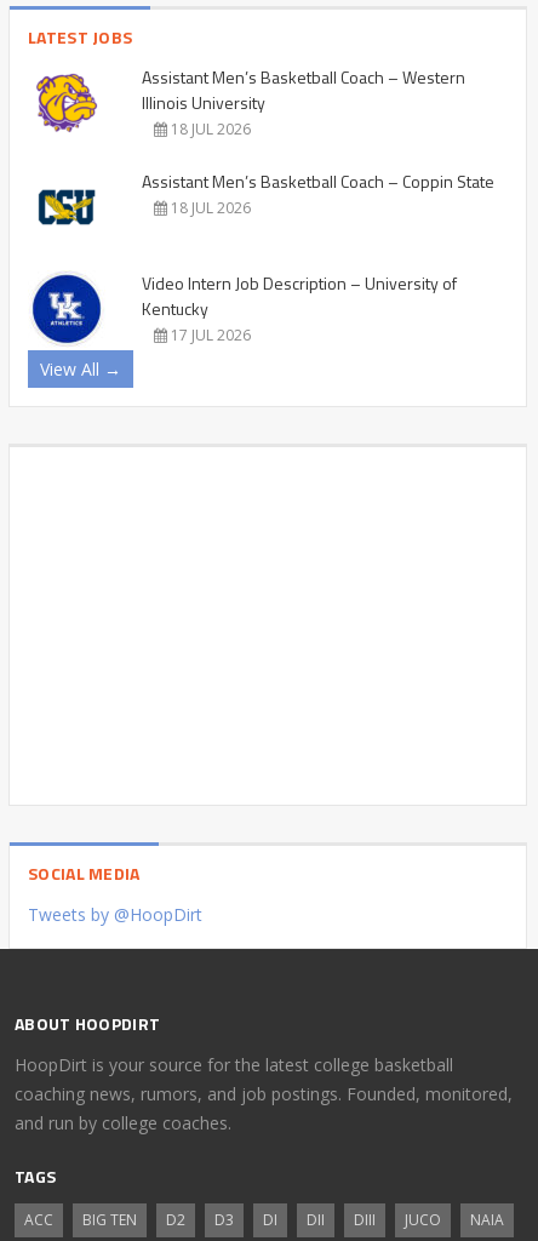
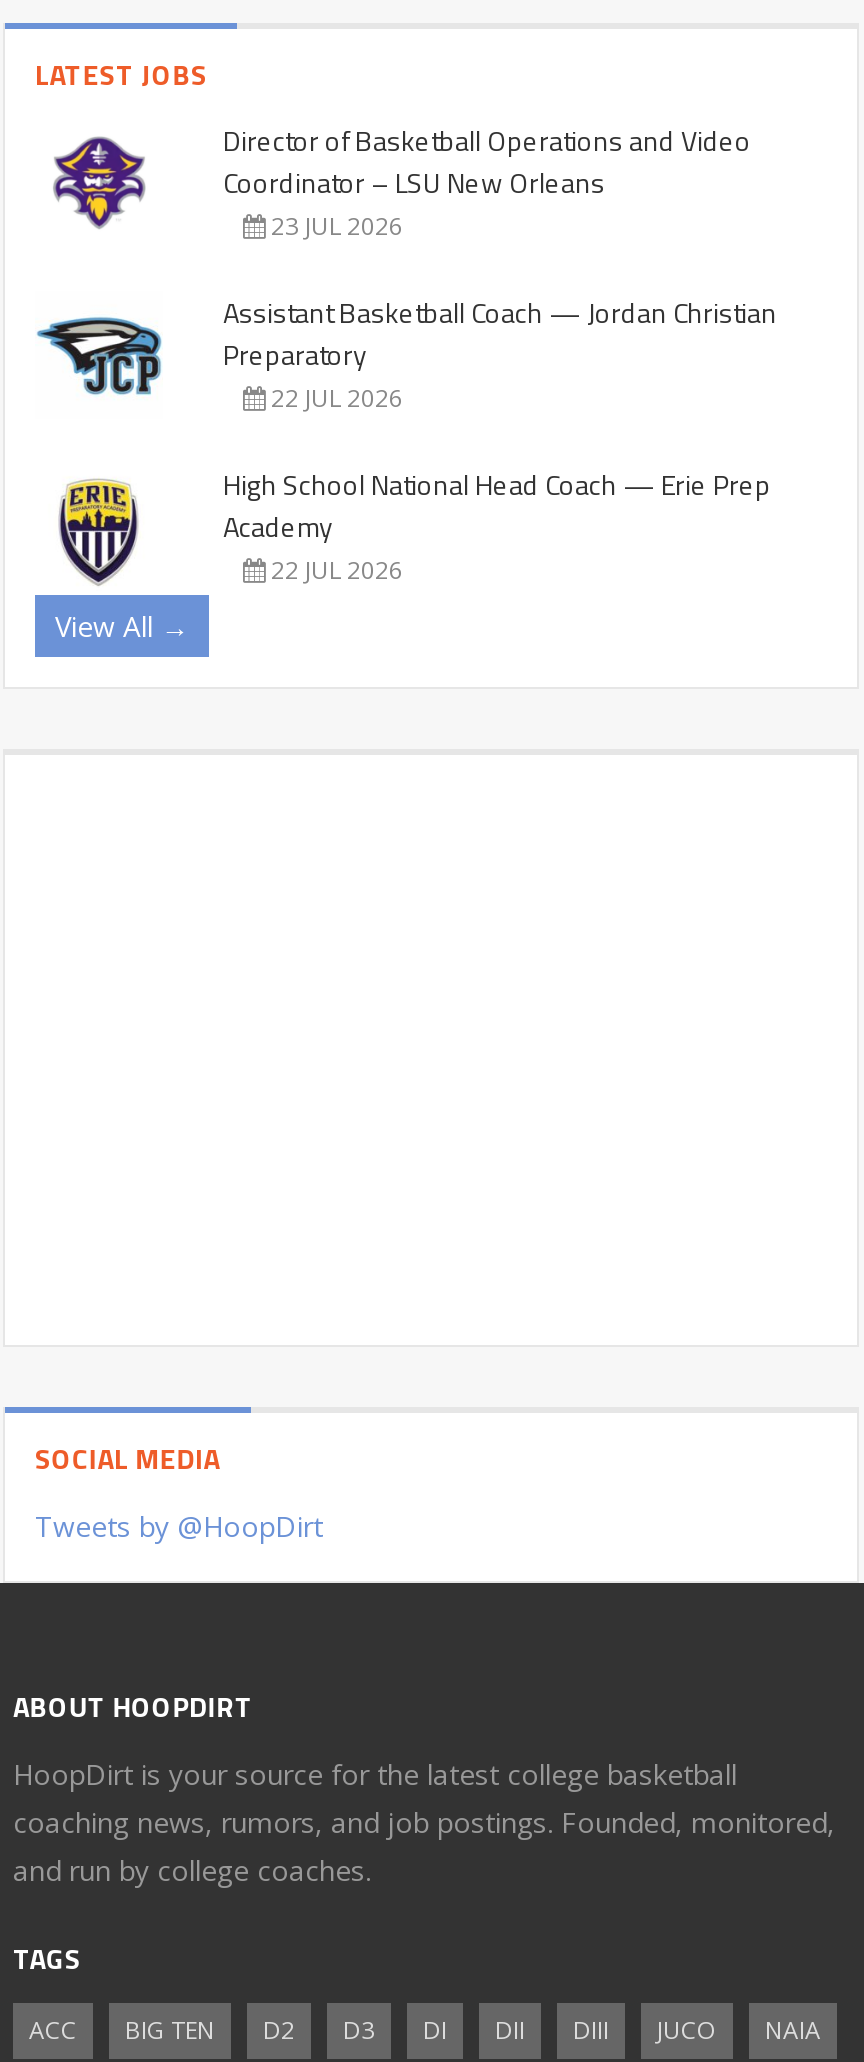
[35,65,465,140] [image] | Assistant Men’s Basketball Coach – Western | Illinois University | 18 JUL 2026 -> [51,120,751,244] [image] | Director of Basketball Operations and Video | Coordinator – LSU New Orleans | 23 JUL 2026
[30,169,494,229] [image] | Assistant Men’s Basketball Coach – Coppin State | 18 JUL 2026 -> [35,292,777,416] [image] | Assistant Basketball Coach — Jordan Christian | Preparatory | 22 JUL 2026
[32,271,457,346] [image] | Video Intern Job Description – University of | Kentucky | 17 JUL 2026 -> [43,464,771,588] [image] | High School National Head Coach — Erie Prep | Academy | 22 JUL 2026

